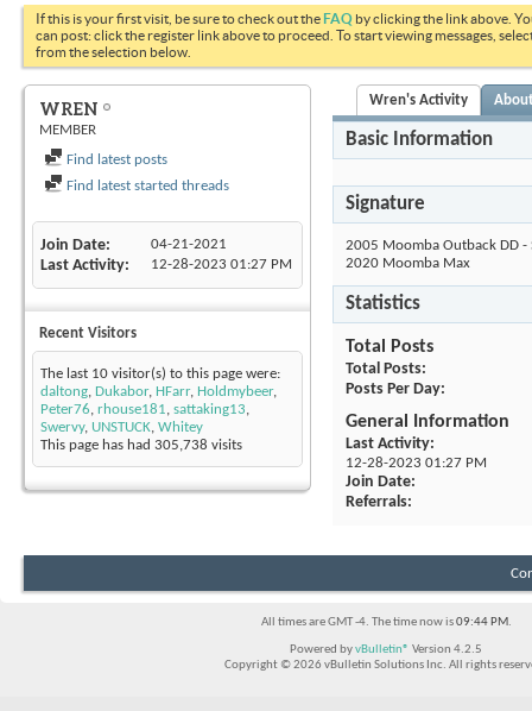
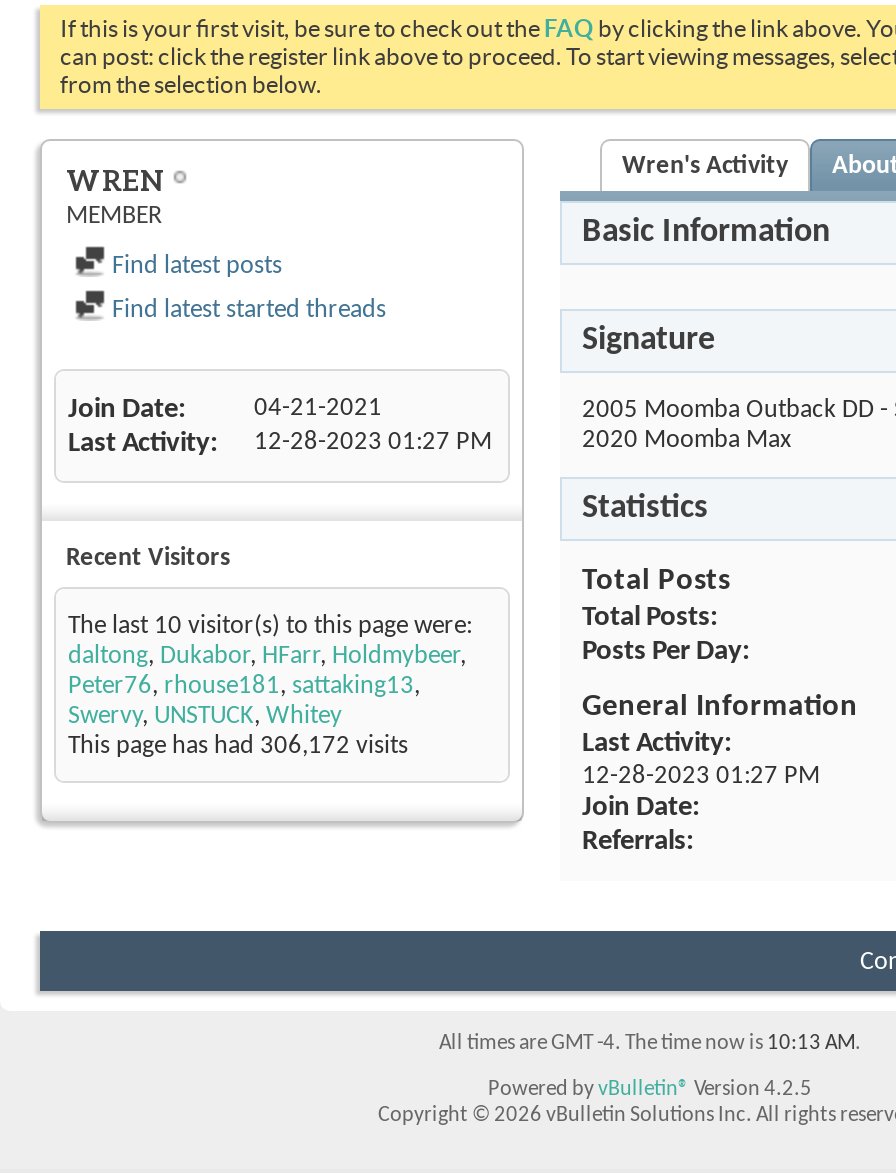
[40,438,242,453] This page has had 305,738 visits -> [68,734,408,760] This page has had 306,172 visits
[261,616,511,629] All times are GMT -4. The time now is 09:44 PM. -> [439,1033,861,1055] All times are GMT -4. The time now is 10:13 AM.

